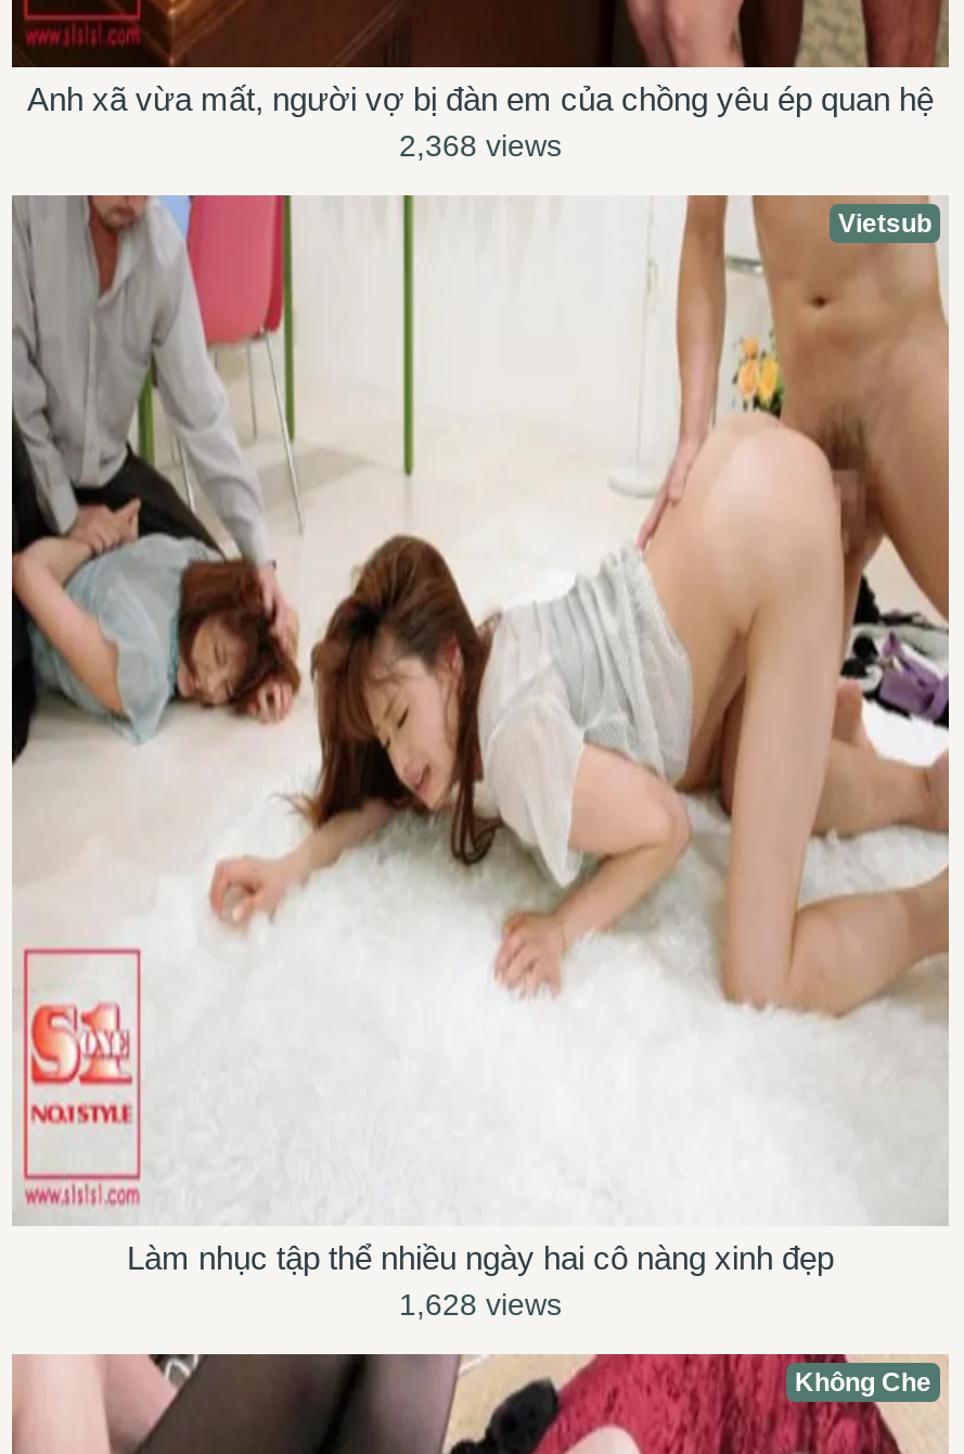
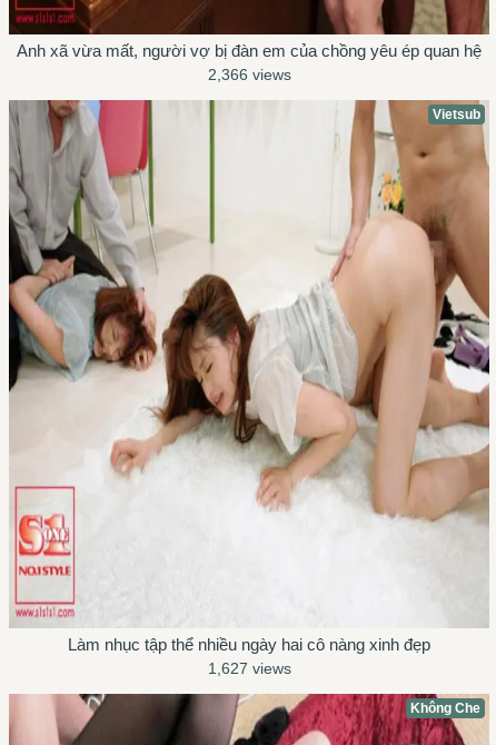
[399,128,562,163] 2,368 views -> [207,66,291,83] 2,366 views
[399,1287,562,1322] 1,628 views -> [207,659,291,677] 1,627 views

